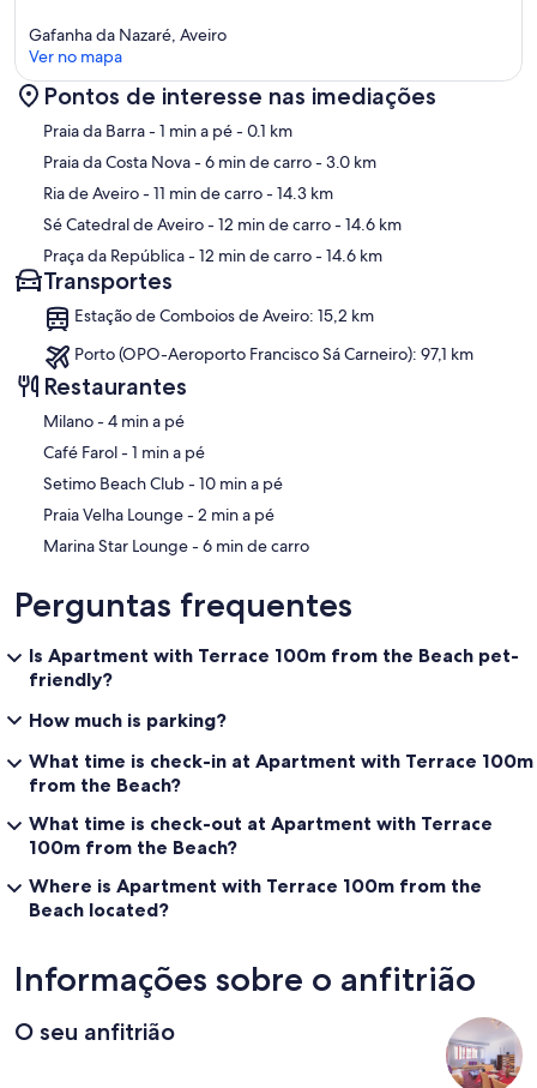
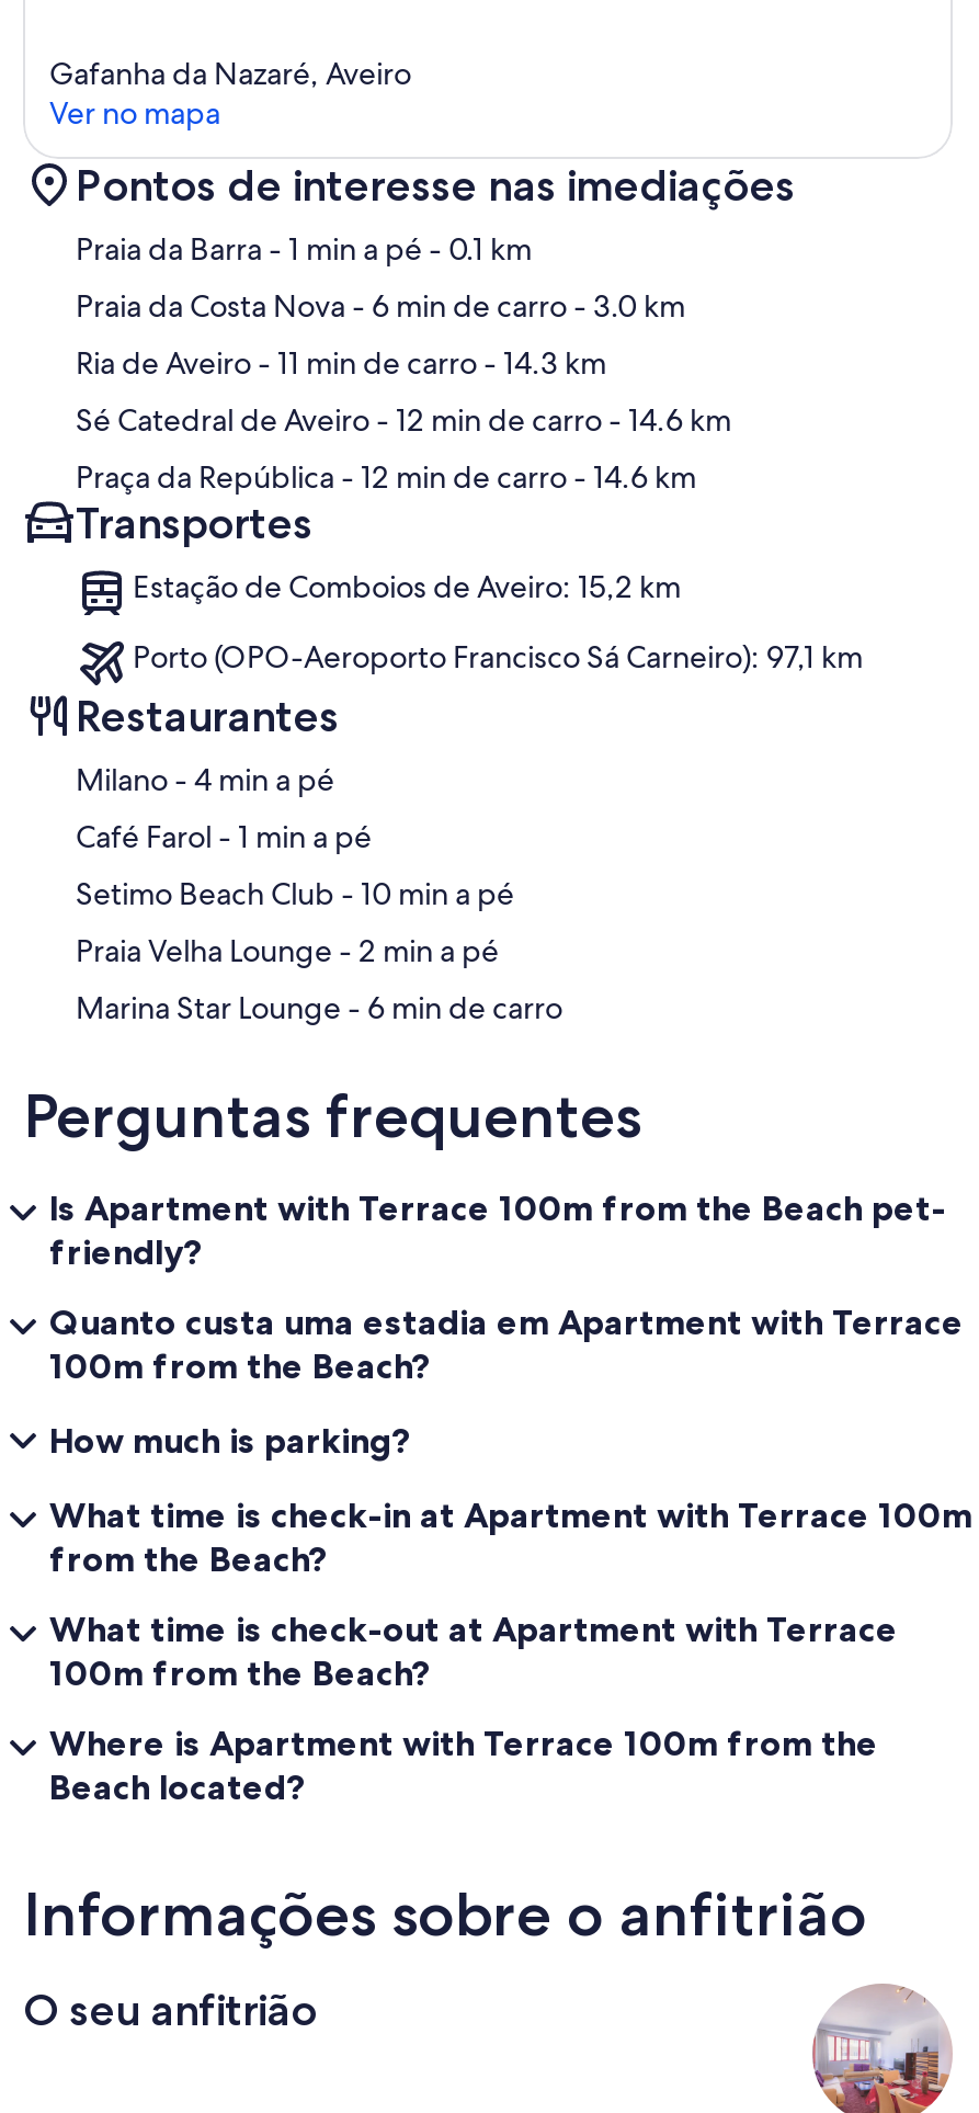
none -> [49,1300,964,1388] Quanto custa uma estadia em Apartment with Terrace | 100m from the Beach?

